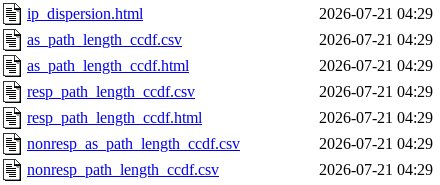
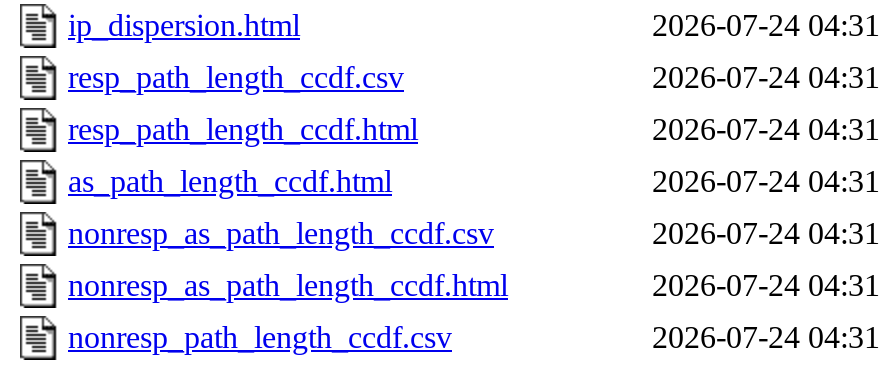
[27,5,433,48] 2026-07-21 04:29 | as_path_length_ccdf.csv | 2026-07-21 04:29 -> [652,9,880,147] 2026-07-24 04:31 | 2026-07-24 04:31 | 2026-07-24 04:31
moved [27,57,189,74] -> [68,165,392,199]: as_path_length_ccdf.html
[319,57,433,126] 2026-07-21 04:29 | 2026-07-21 04:29 | 2026-07-21 04:29 -> [652,165,880,199] 2026-07-24 04:31
moved [27,83,195,100] -> [68,61,404,95]: resp_path_length_ccdf.csv
moved [27,109,202,126] -> [68,113,418,147]: resp_path_length_ccdf.html
moved [27,135,240,152] -> [68,217,494,251]: nonresp_as_path_length_ccdf.csv
[319,135,433,152] 2026-07-21 04:29 -> [68,217,880,303] 2026-07-24 04:31 | nonresp_as_path_length_ccdf.html | 2026-07-24 04:31
[319,161,433,178] 2026-07-21 04:29 -> [652,321,880,355] 2026-07-24 04:31

